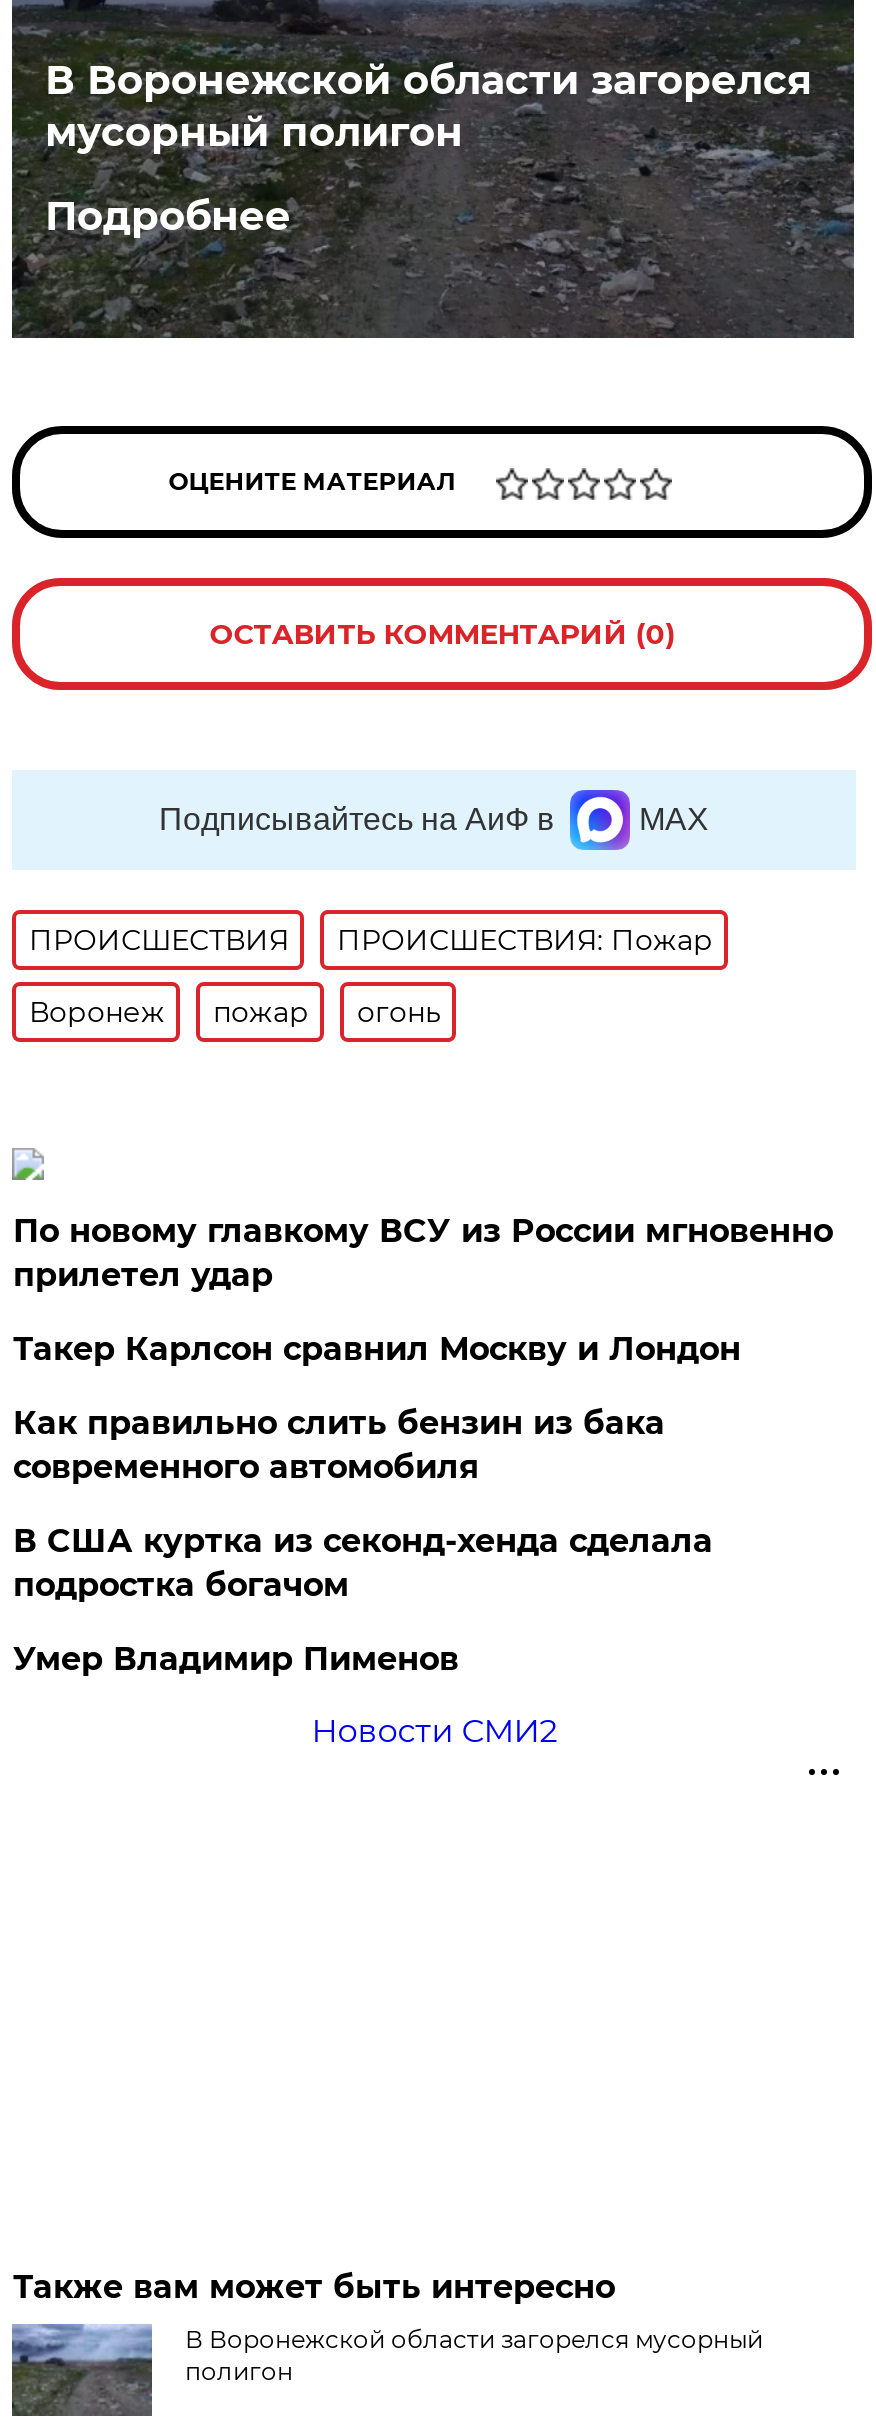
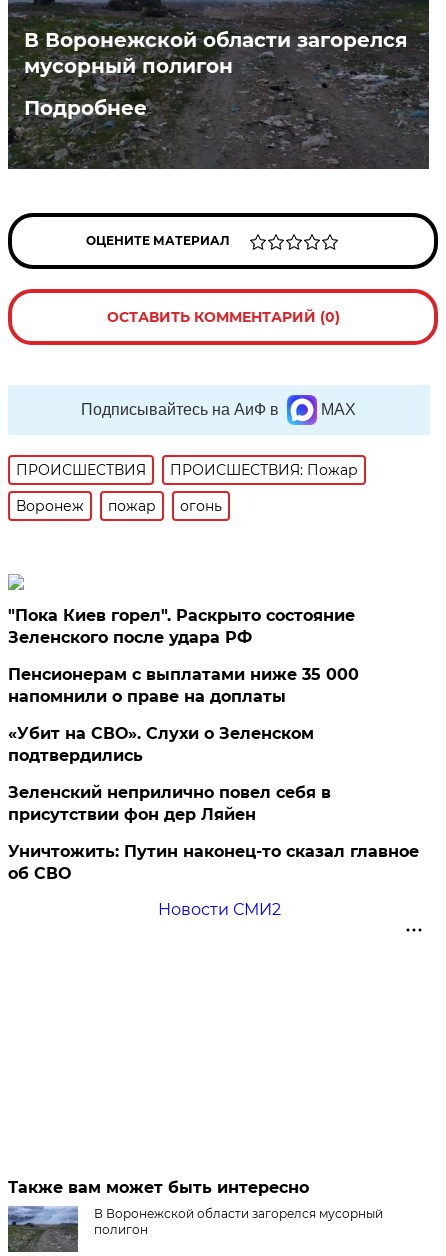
[13,1212,833,1294] По новому главкому ВСУ из России мгновенно | прилетел удар -> [8,606,355,647] "Пока Киев горел". Раскрыто состояние | Зеленского после удара РФ
[13,1330,741,1368] Такер Карлсон сравнил Москву и Лондон -> [8,665,359,706] Пенсионерам с выплатами ниже 35 000 | напомнили о праве на доплаты
[13,1404,665,1486] Как правильно слить бензин из бака | современного автомобиля -> [8,724,314,765] «Убит на СВО». Слухи о Зеленском | подтвердились
[13,1522,713,1604] В США куртка из секонд-хенда сделала | подростка богачом -> [8,783,331,824] Зеленский неприлично повел cебя в | присутствии фон дер Ляйен
[13,1640,459,1678] Умер Владимир Пименов -> [8,842,419,883] Уничтожить: Путин наконец-то сказал главное | об СВО

